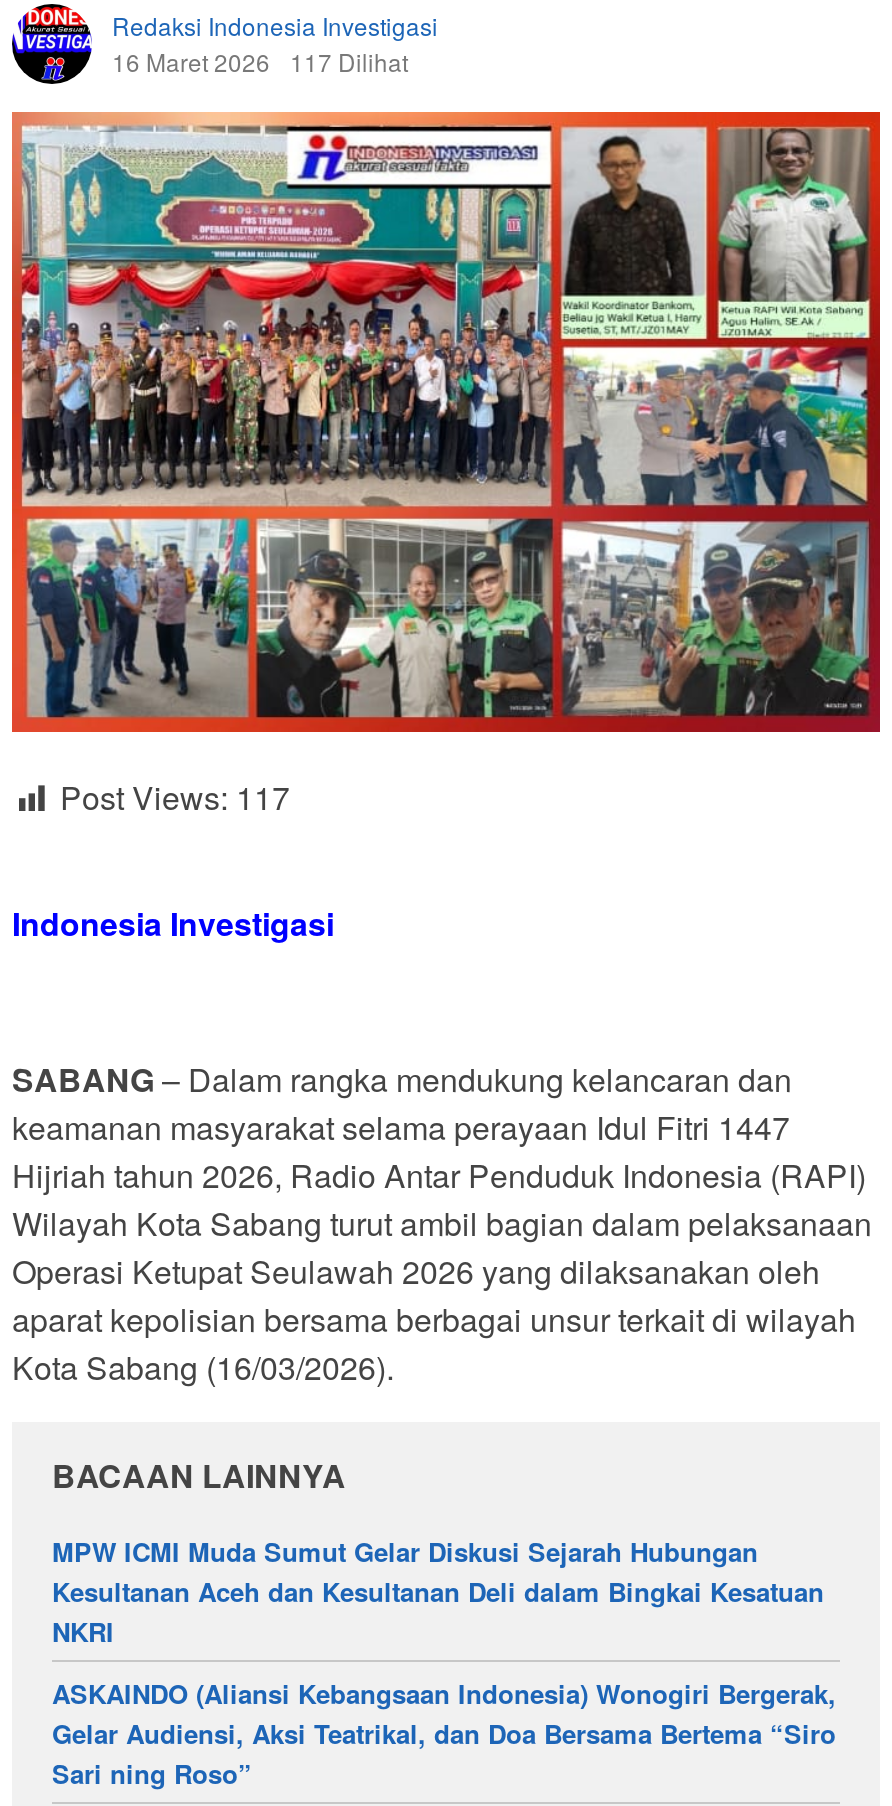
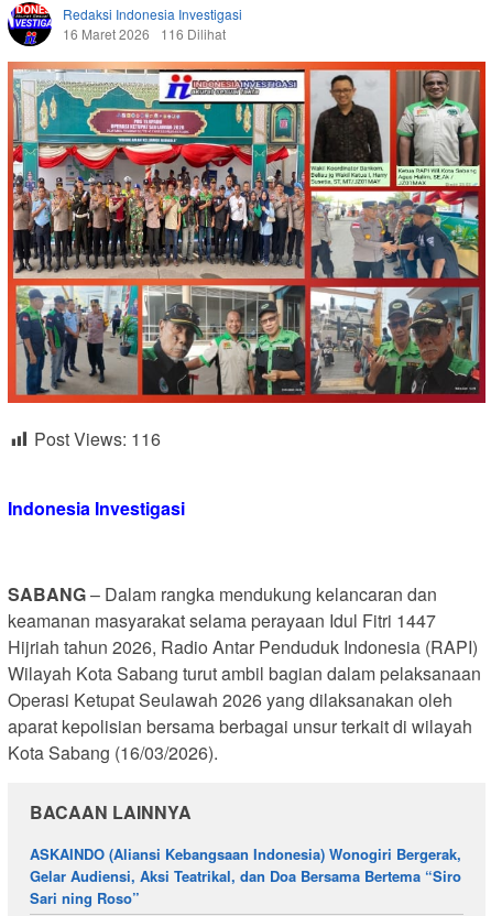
[112,44,408,78] 16 Maret 2026 117 Dilihat -> [63,24,226,43] 16 Maret 2026 116 Dilihat
[60,774,290,820] Post Views: 117 -> [34,426,161,452] Post Views: 116
[52,1532,824,1650] MPW ICMI Muda Sumut Gelar Diskusi Sejarah Hubungan | Kesultanan Aceh dan Kesultanan Deli dalam Bingkai Kesatuan | NKRI -> none

